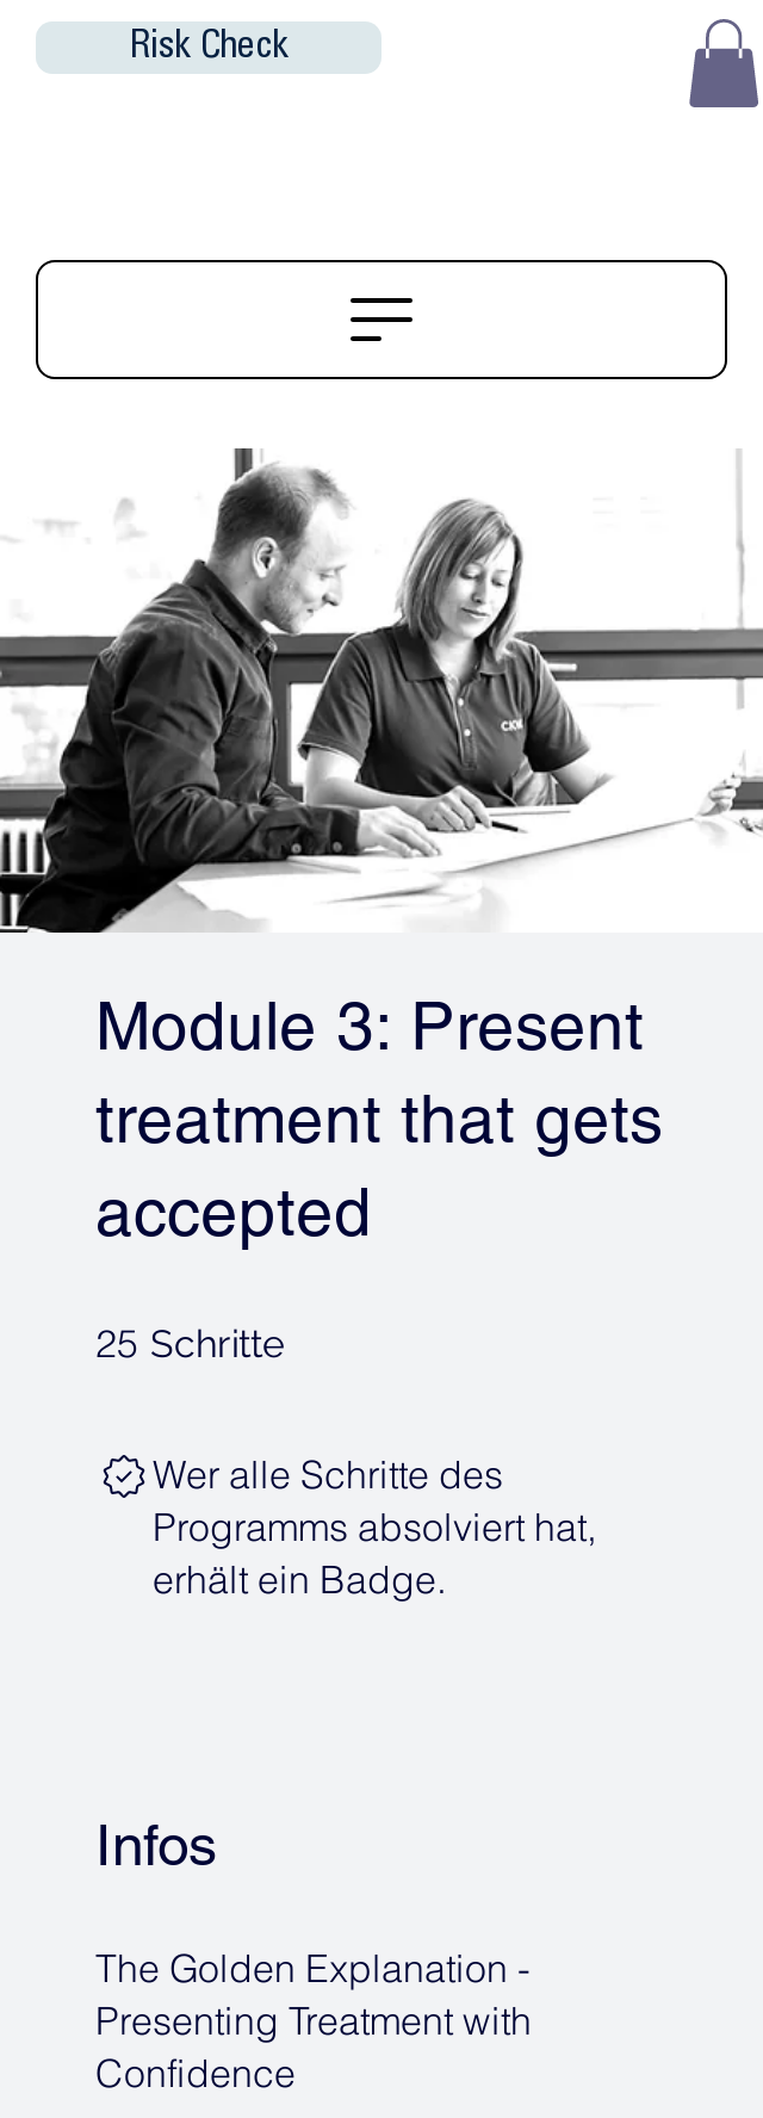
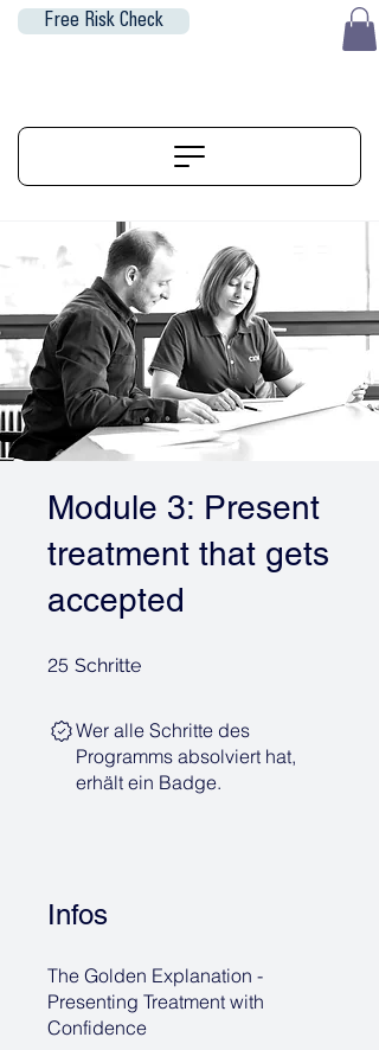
[129,29,289,67] Risk Check -> [44,12,163,31] Free Risk Check

